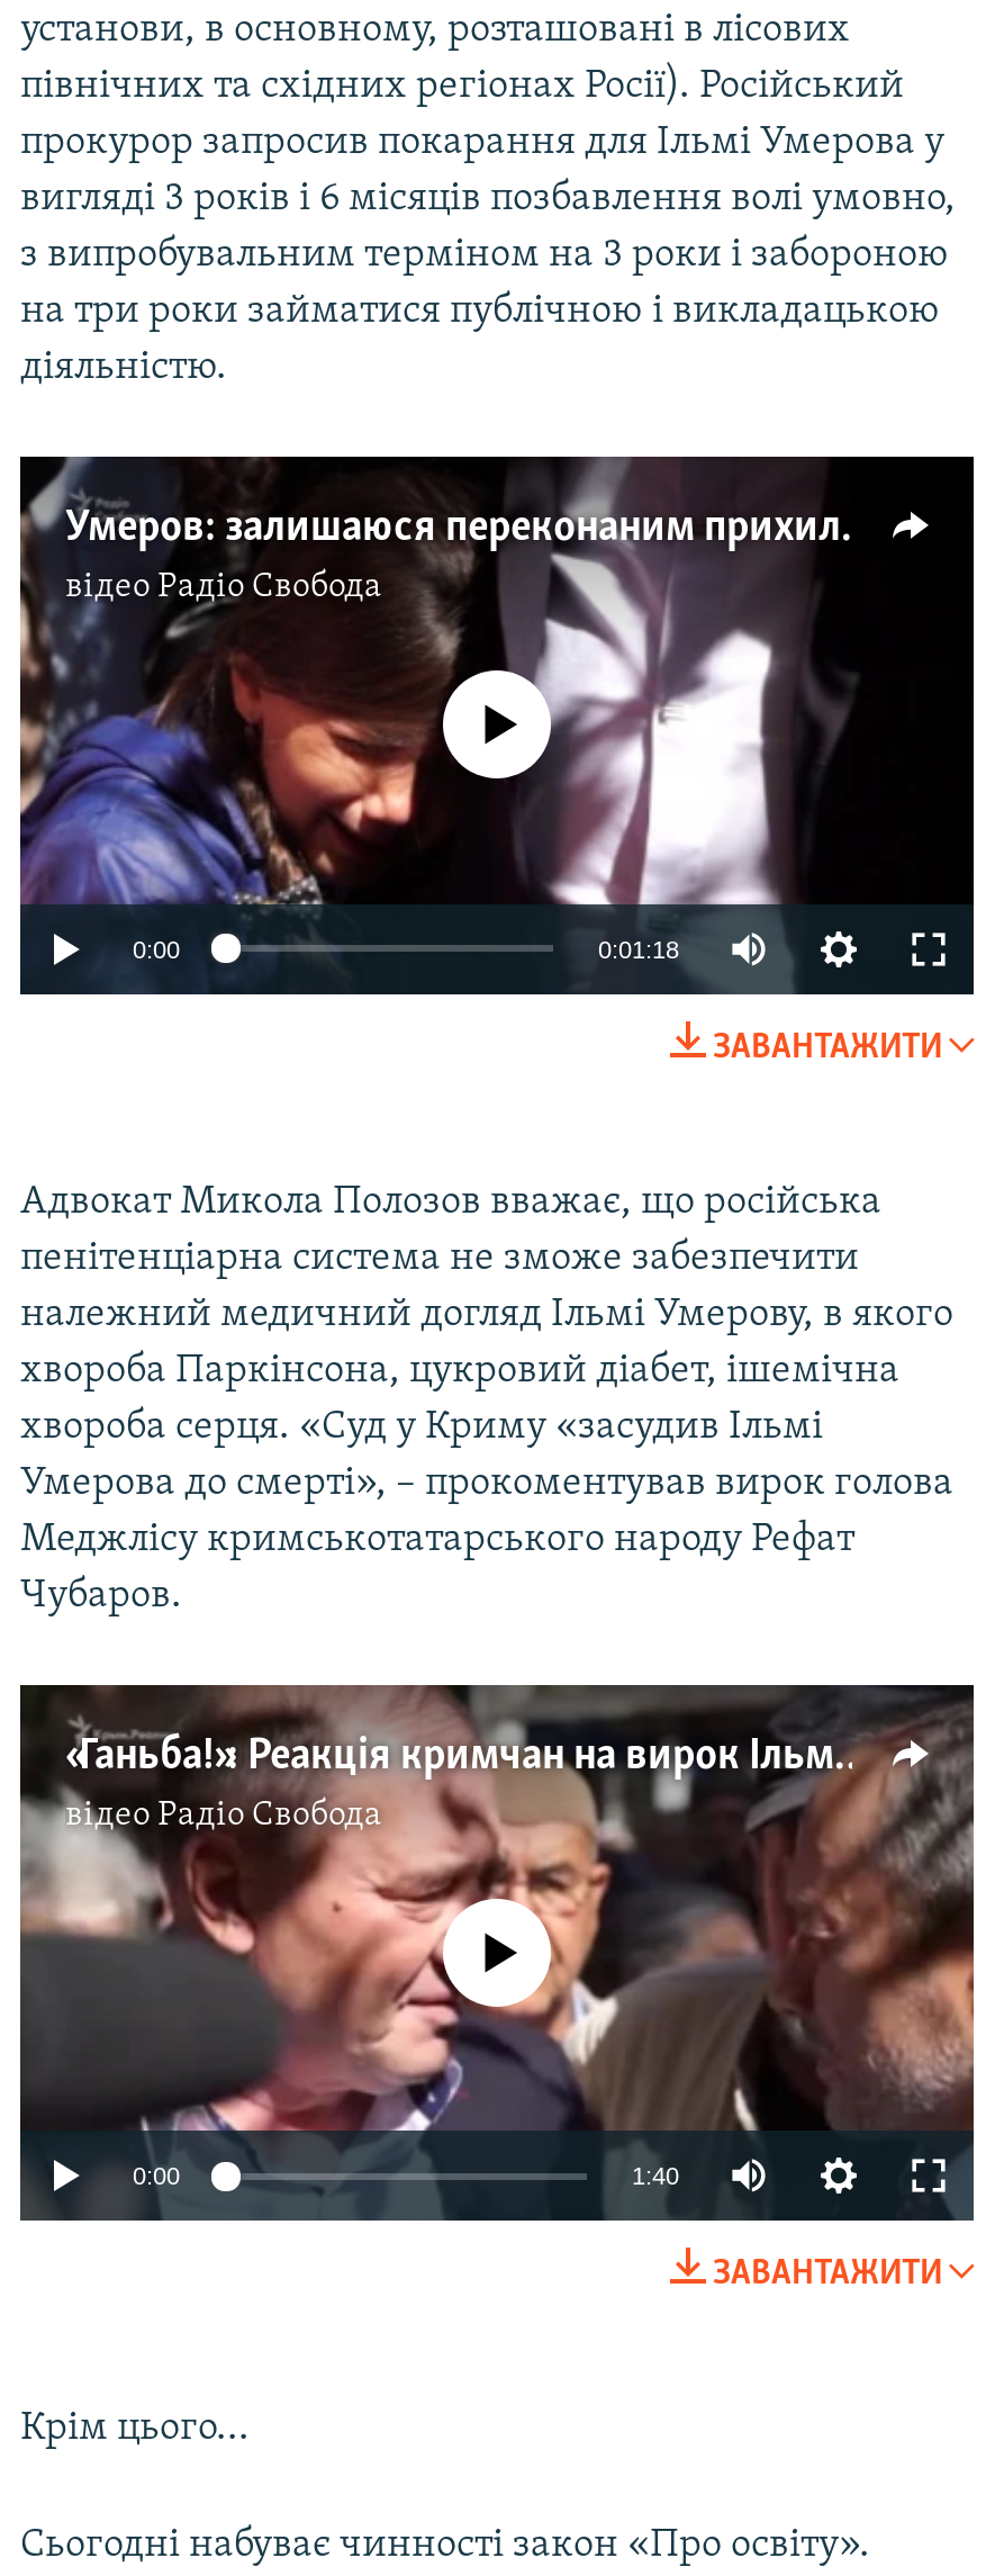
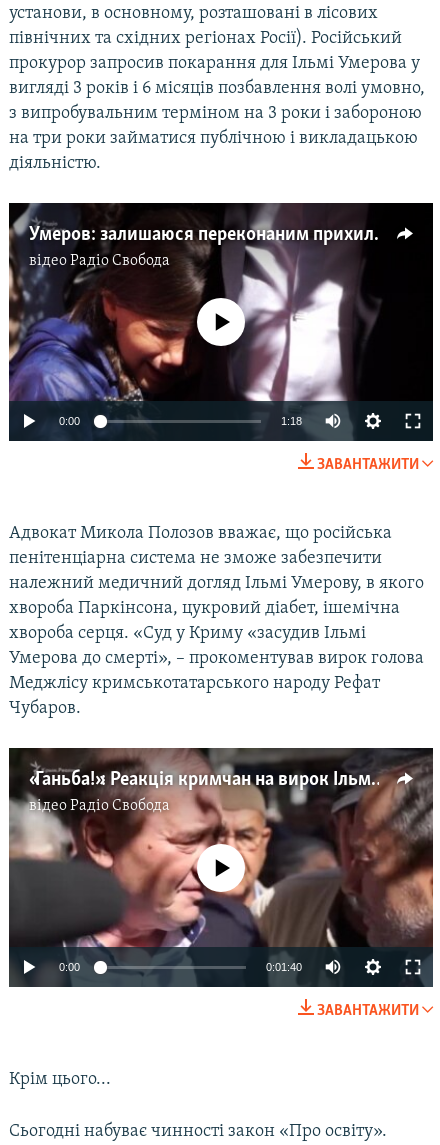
[598,935,679,962] 0:01:18 -> [281,415,302,427] 1:18
[632,2162,679,2189] 1:40 -> [266,961,302,973] 0:01:40

